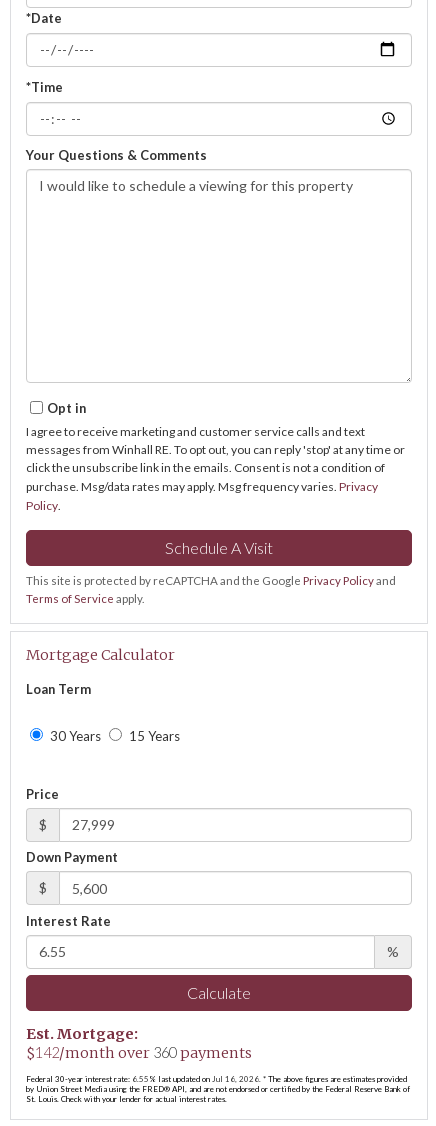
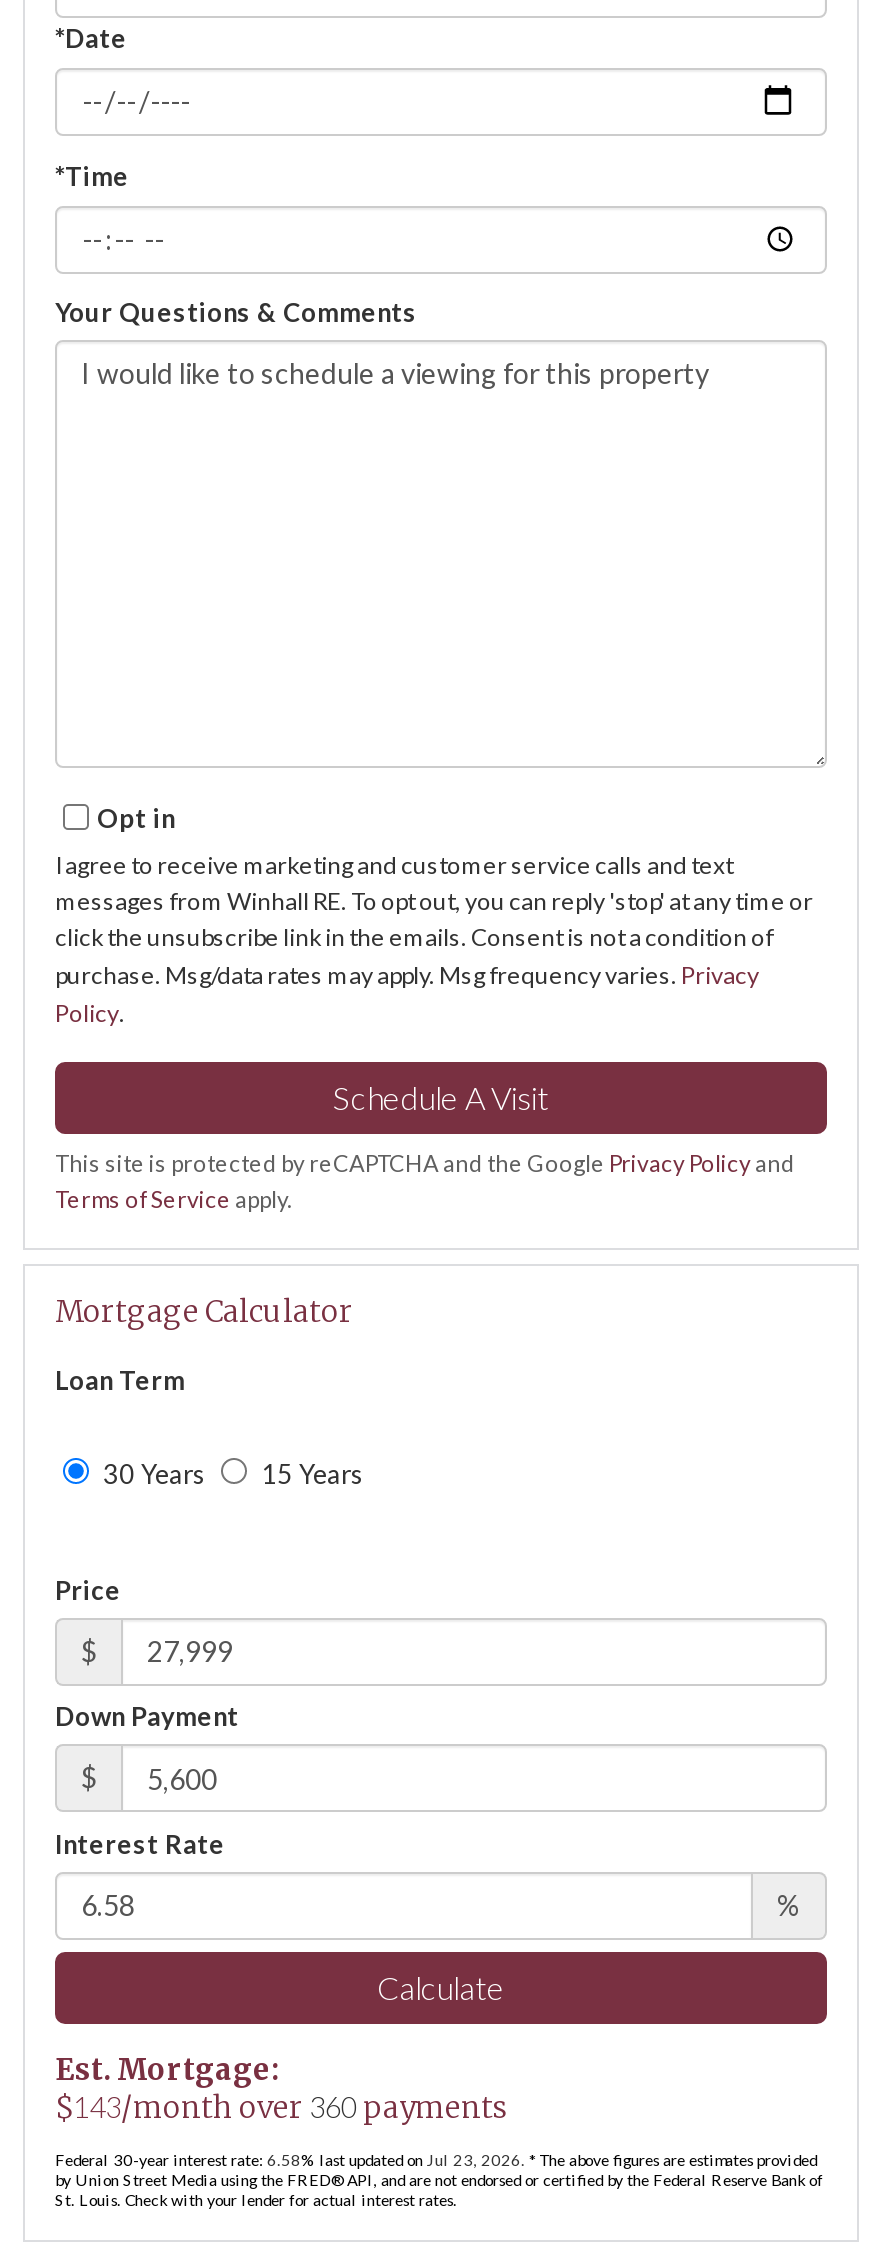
[26,1044,252,1062] $142/month over 360 payments -> [55,2090,507,2126] $143/month over 360 payments
[26,1074,407,1084] Federal 30-year interest rate: 6.55% last updated on Jul 16, 2026. * The above figures are estimates provided -> [55,2150,817,2170] Federal 30-year interest rate: 6.58% last updated on Jul 23, 2026. * The above figures are estimates provided

